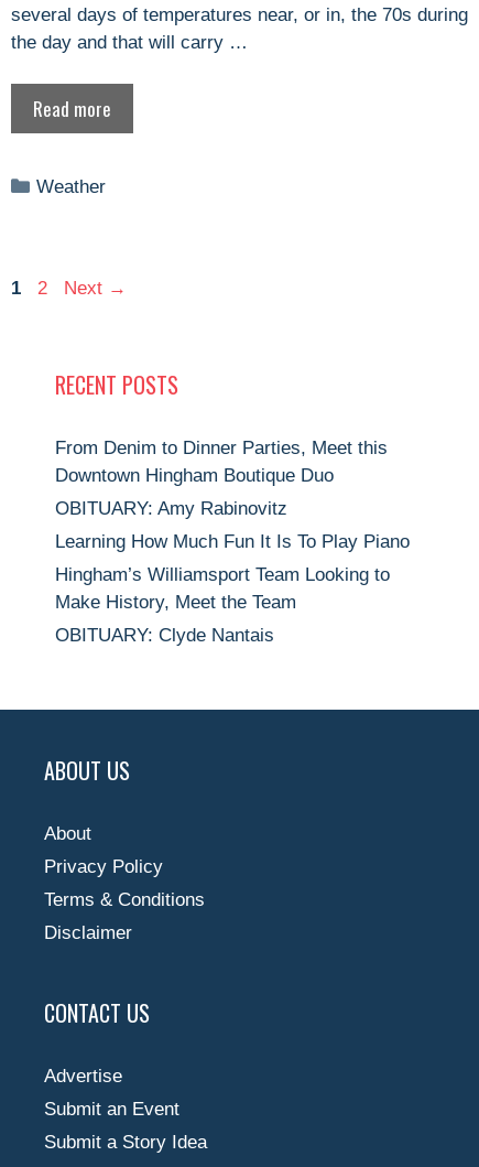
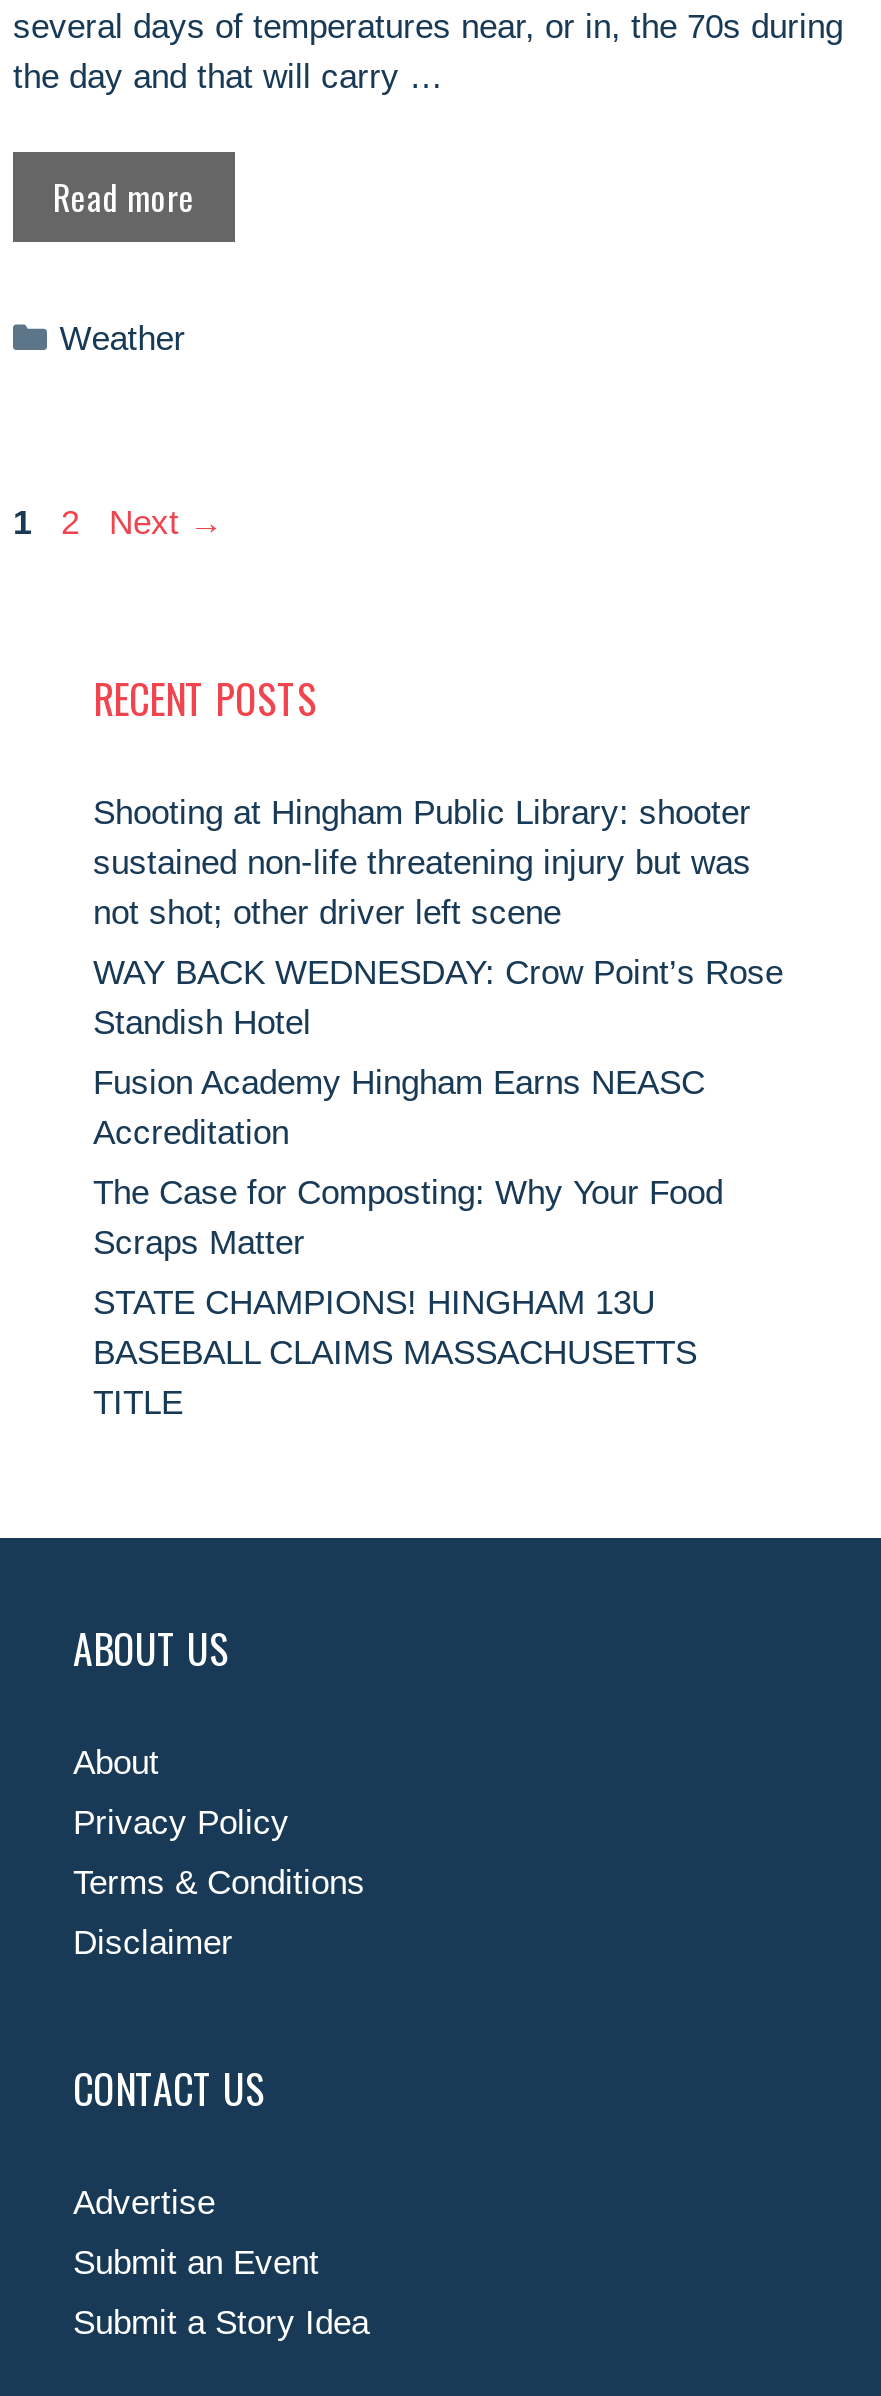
[55,437,388,486] From Denim to Dinner Parties, Meet this | Downtown Hingham Boutique Duo -> [93,794,751,932] Shooting at Hingham Public Library: shooter | sustained non-life threatening injury but was | not shot; other driver left scene
[55,498,287,519] OBITUARY: Amy Rabinovitz -> [93,954,783,1042] WAY BACK WEDNESDAY: Crow Point’s Rose | Standish Hotel
[55,531,410,552] Learning How Much Fun It Is To Play Piano -> [93,1064,705,1152] Fusion Academy Hingham Earns NEASC | Accreditation
[55,564,390,613] Hingham’s Williamsport Team Looking to | Make History, Meet the Team -> [93,1174,723,1262] The Case for Composting: Why Your Food | Scraps Matter
[55,625,274,646] OBITUARY: Clyde Nantais -> [93,1284,697,1422] STATE CHAMPIONS! HINGHAM 13U | BASEBALL CLAIMS MASSACHUSETTS | TITLE

